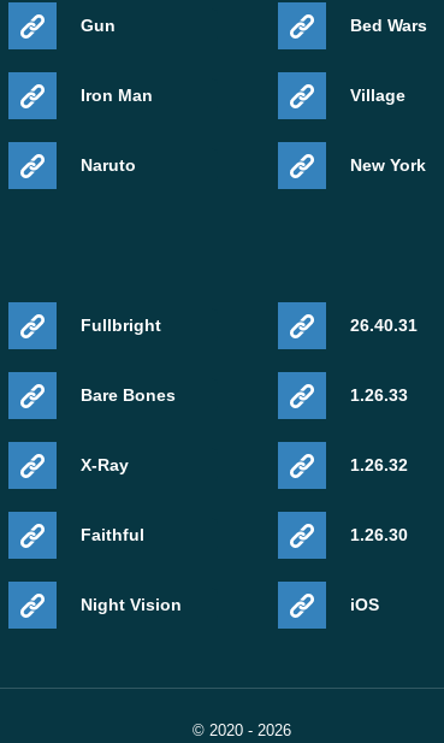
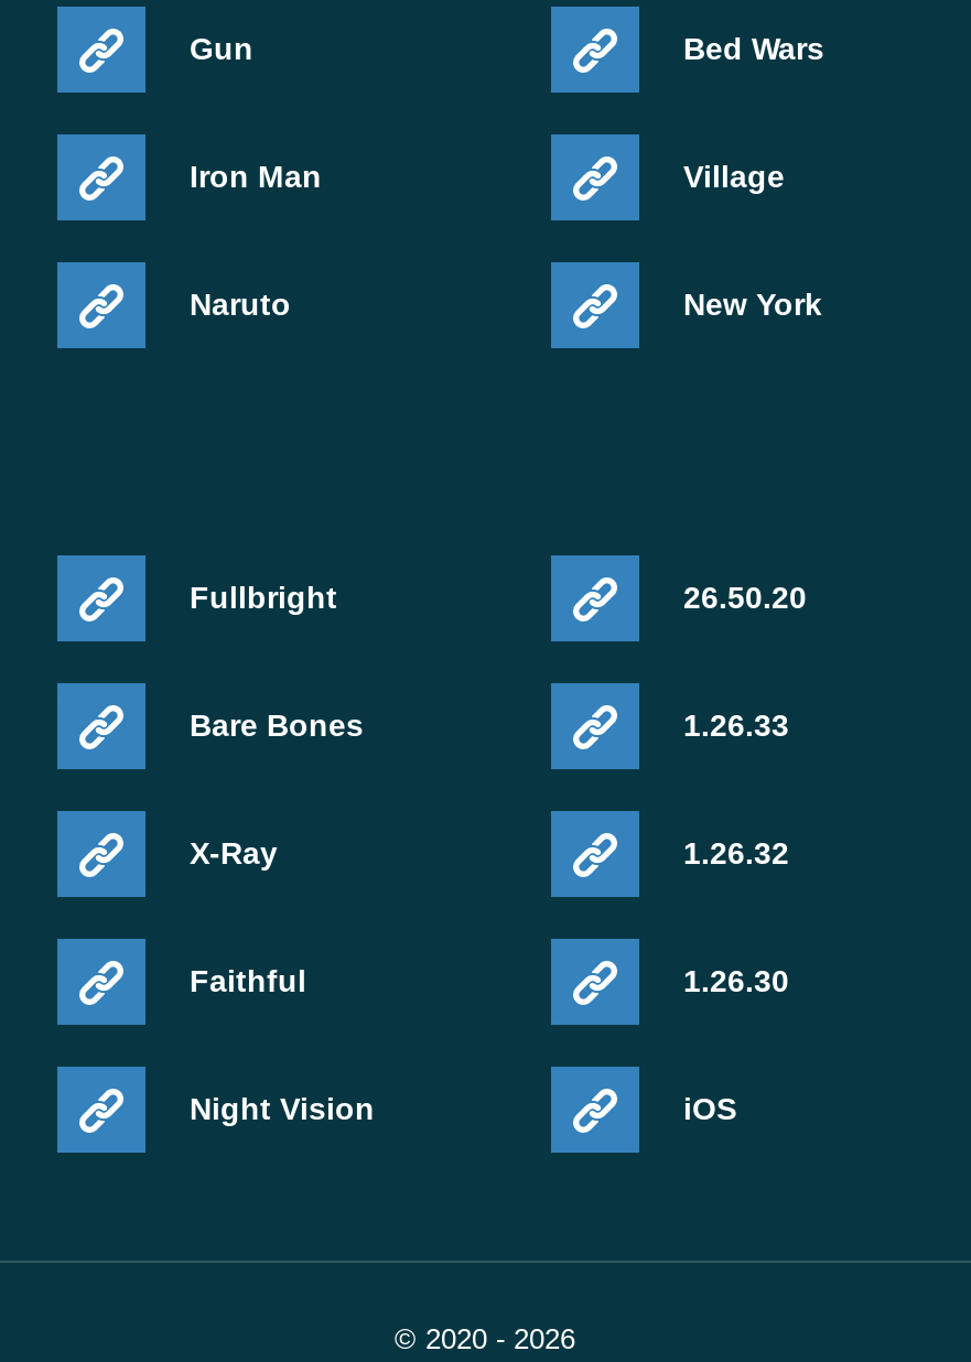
[350,315,418,334] 26.40.31 -> [683,579,807,614] 26.50.20

